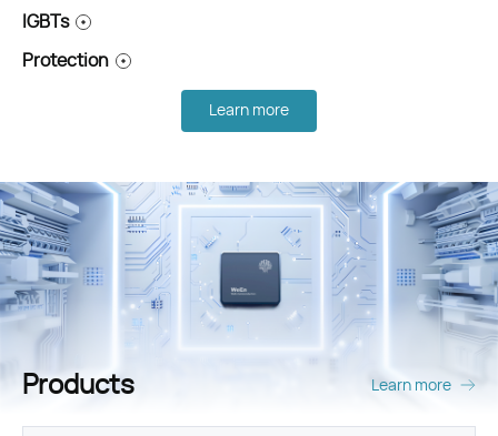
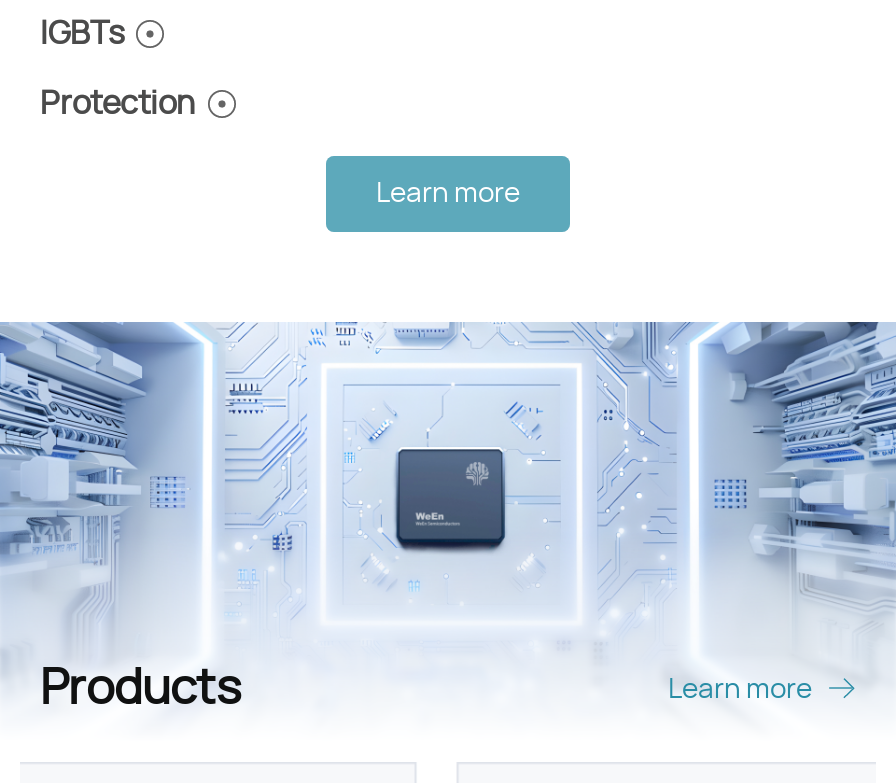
none -> [376,180,520,208] Learn more
[209,103,289,119] Learn more -> none

